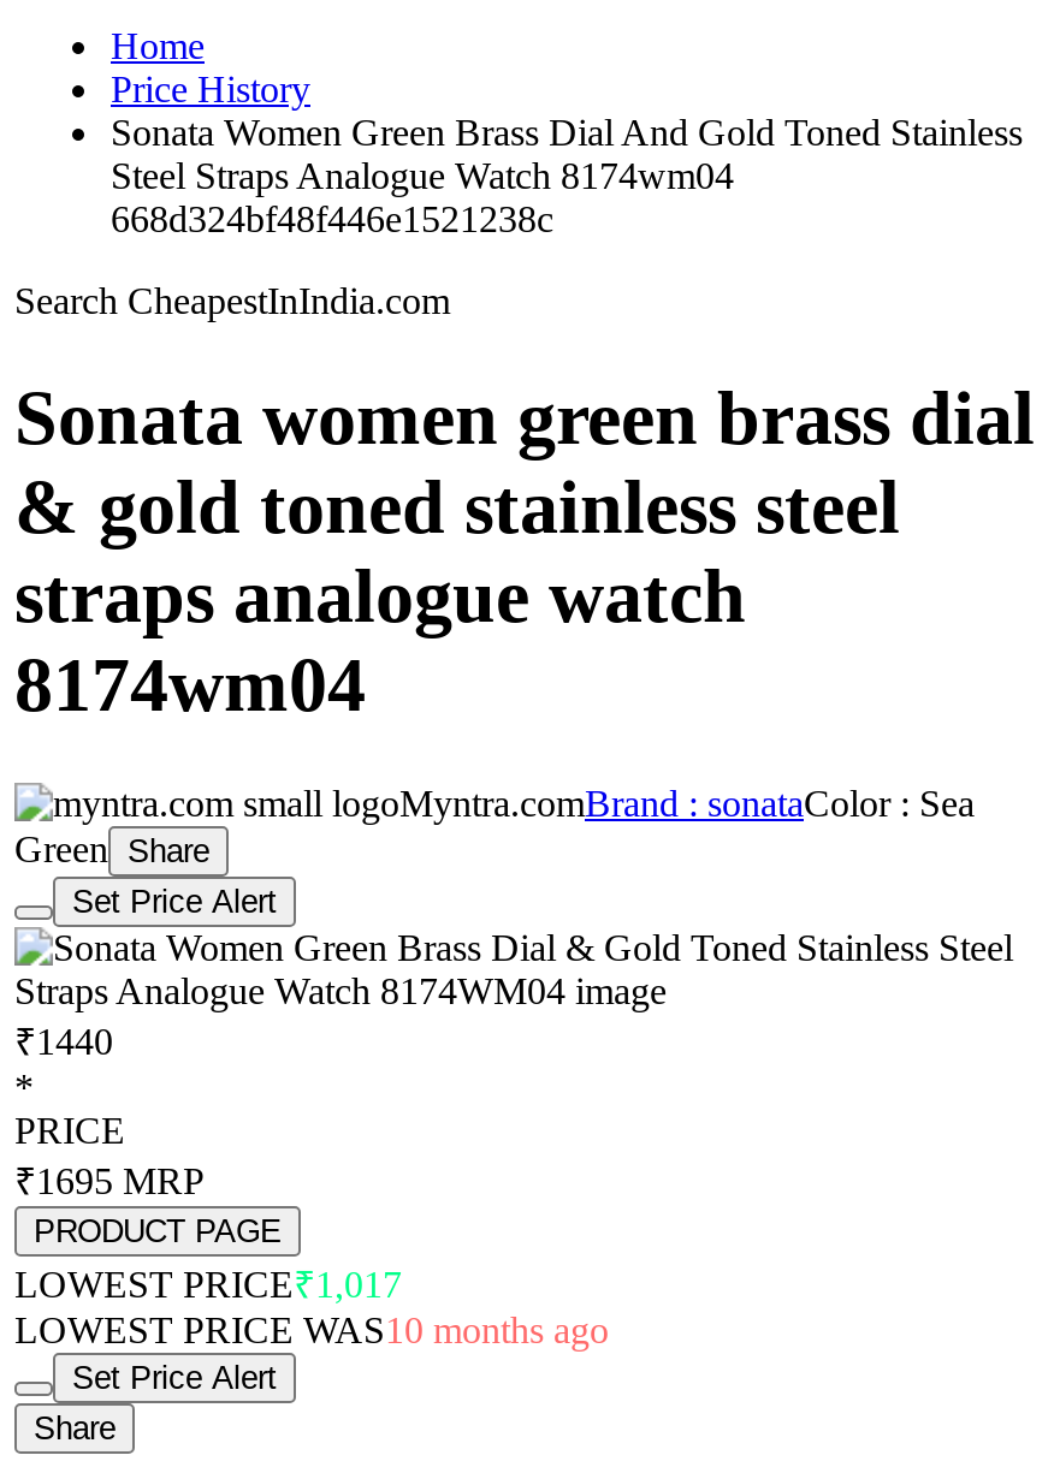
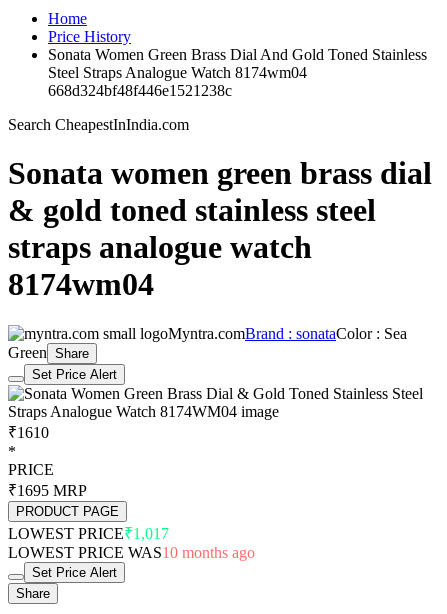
[14,1021,113,1062] ₹1440 -> [8,424,49,441] ₹1610

